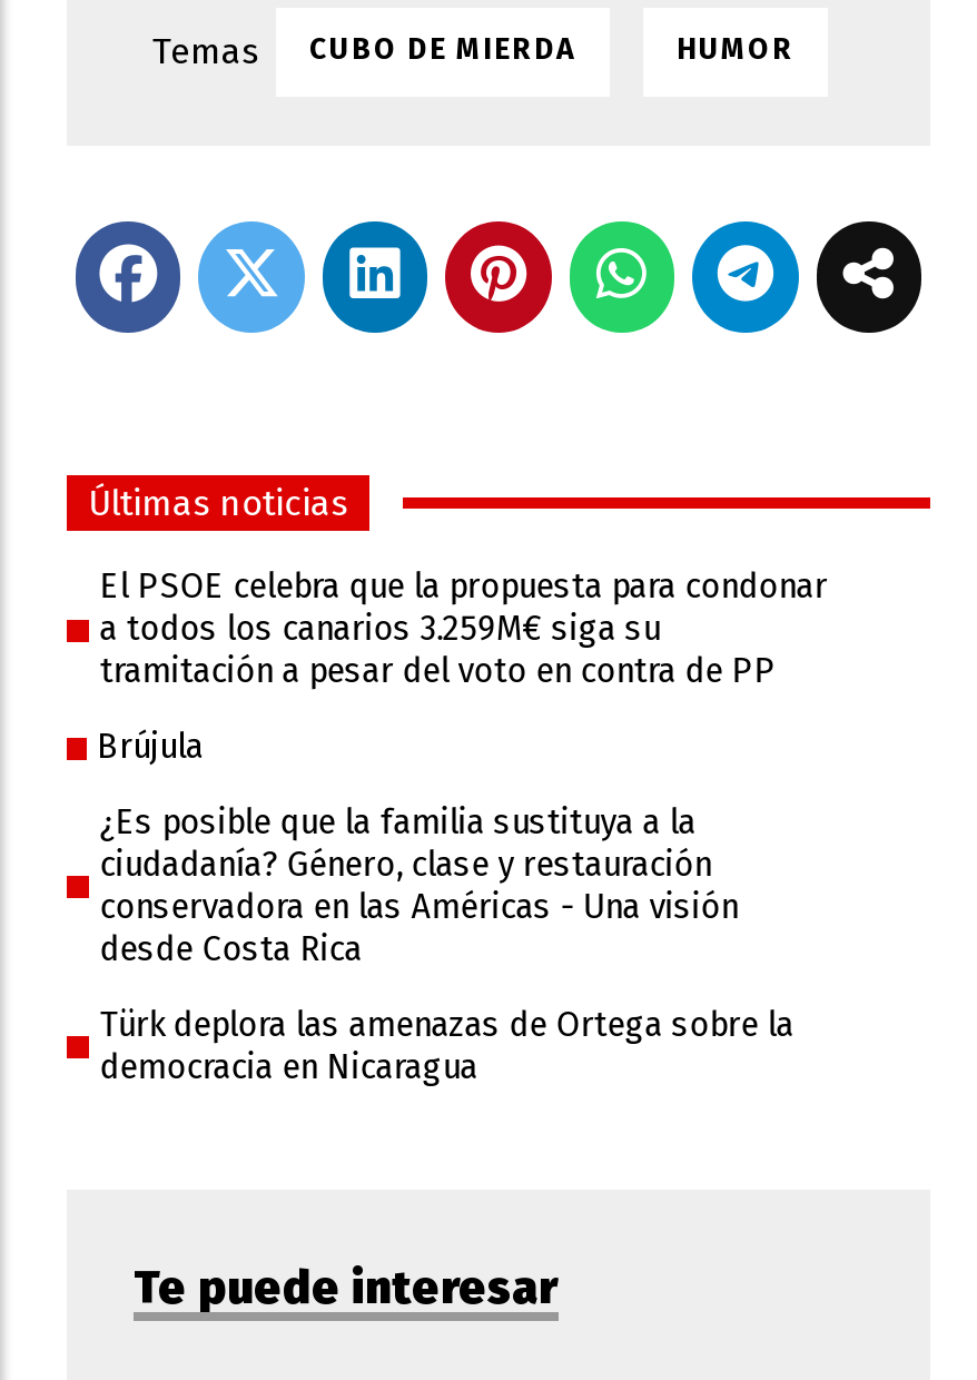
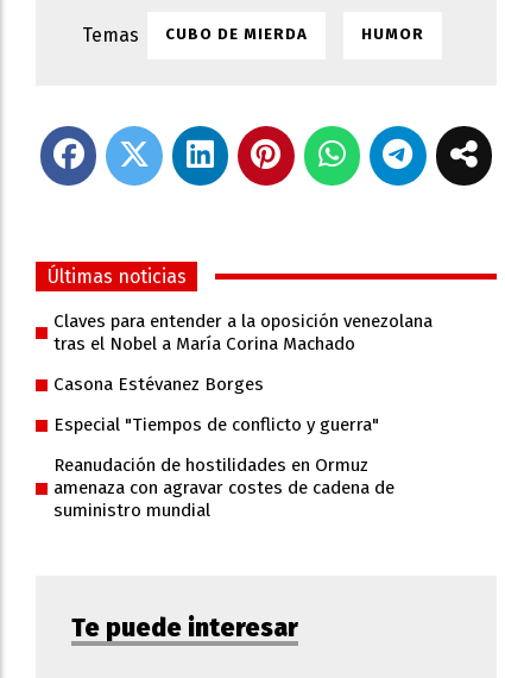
[99,567,827,692] El PSOE celebra que la propuesta para condonar | a todos los canarios 3.259M€ siga su | tramitación a pesar del voto en contra de PP -> [53,311,432,355] Claves para entender a la oposición venezolana | tras el Nobel a María Corina Machado
[97,727,204,767] Brújula -> [53,374,263,395] Casona Estévanez Borges
[99,803,738,970] ¿Es posible que la familia sustituya a la | ciudadanía? Género, clase y restauración | conservadora en las Américas - Una visión | desde Costa Rica -> [53,414,379,436] Especial "Tiempos de conflicto y guerra"
[99,1006,794,1088] Türk deplora las amenazas de Ortega sobre la | democracia en Nicaragua -> [53,455,394,521] Reanudación de hostilidades en Ormuz | amenaza con agravar costes de cadena de | suministro mundial

